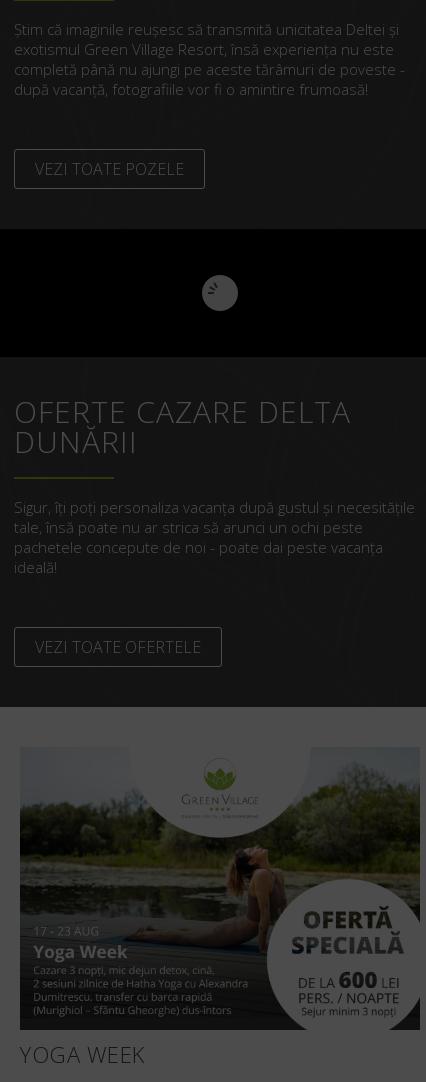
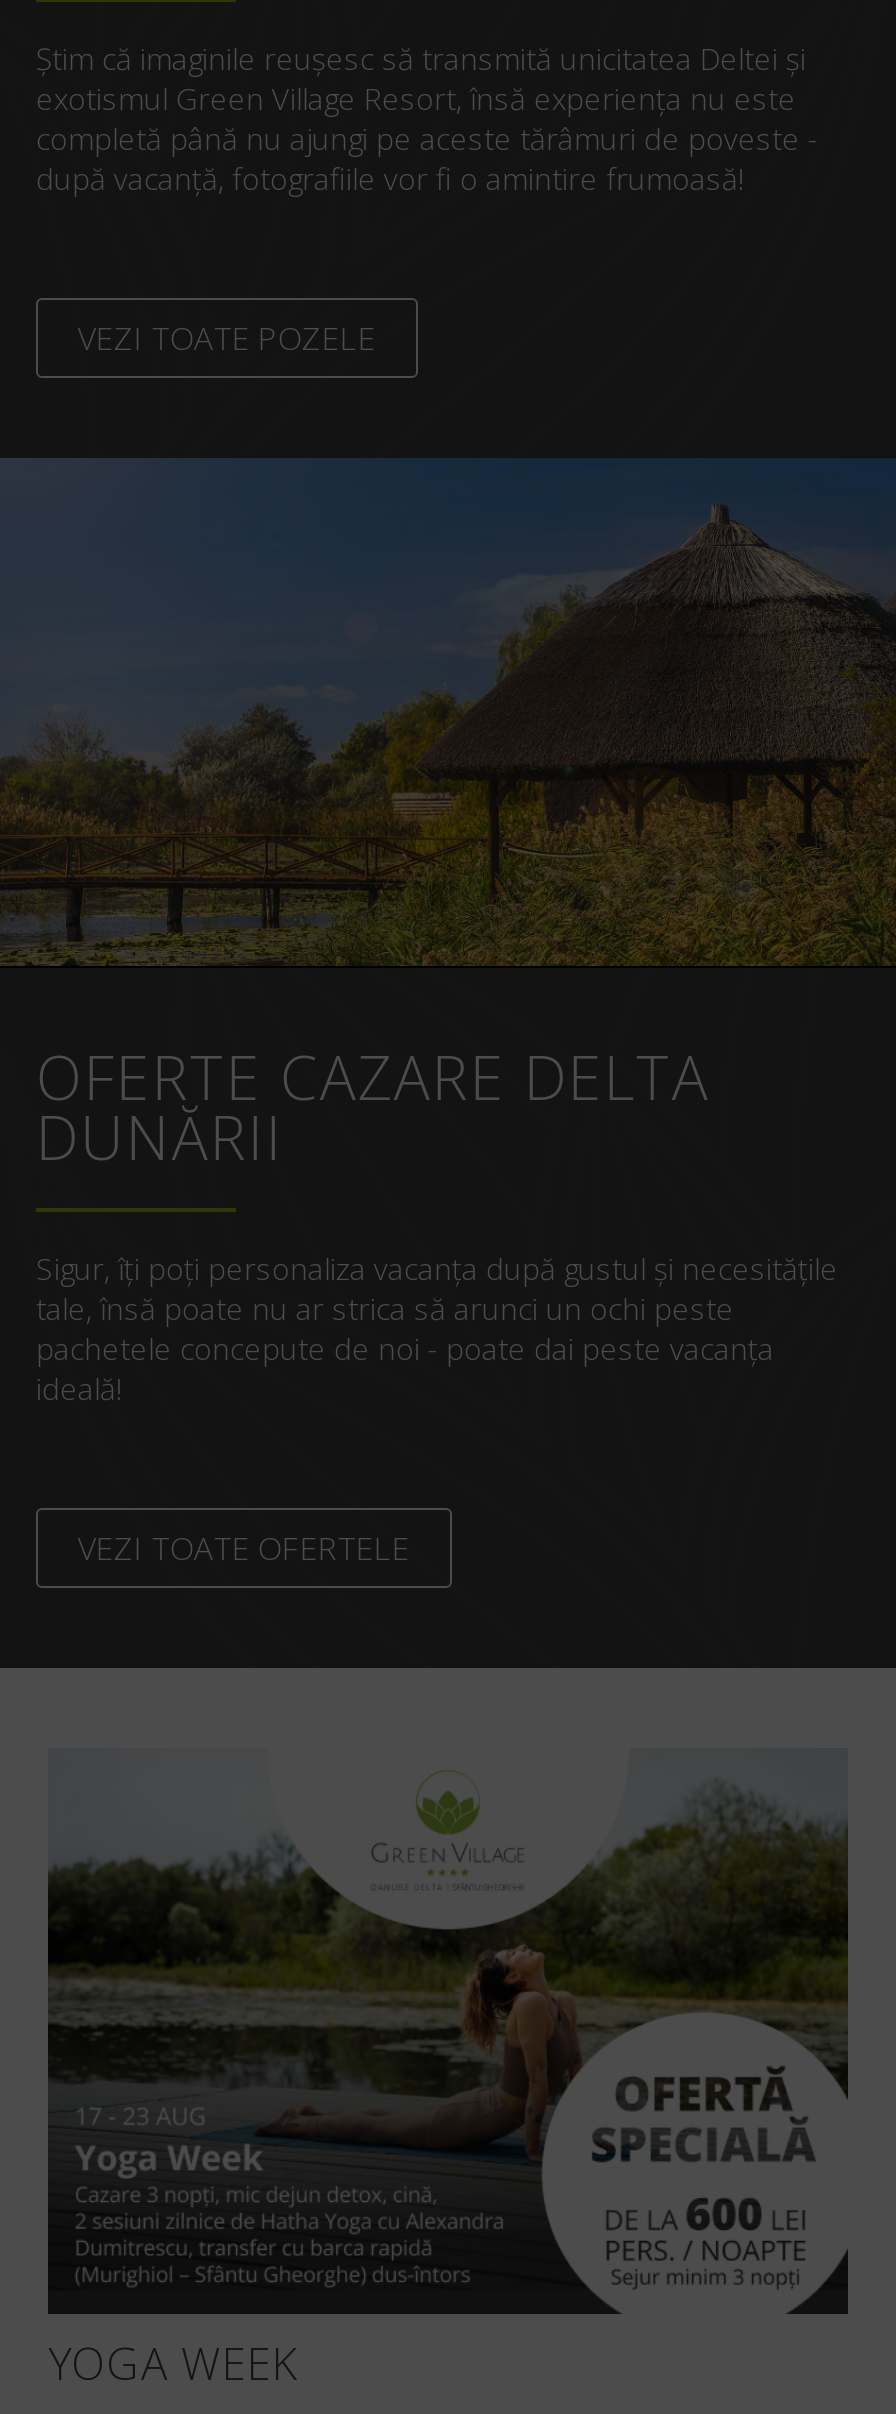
none -> [6,456,890,966] [image]

